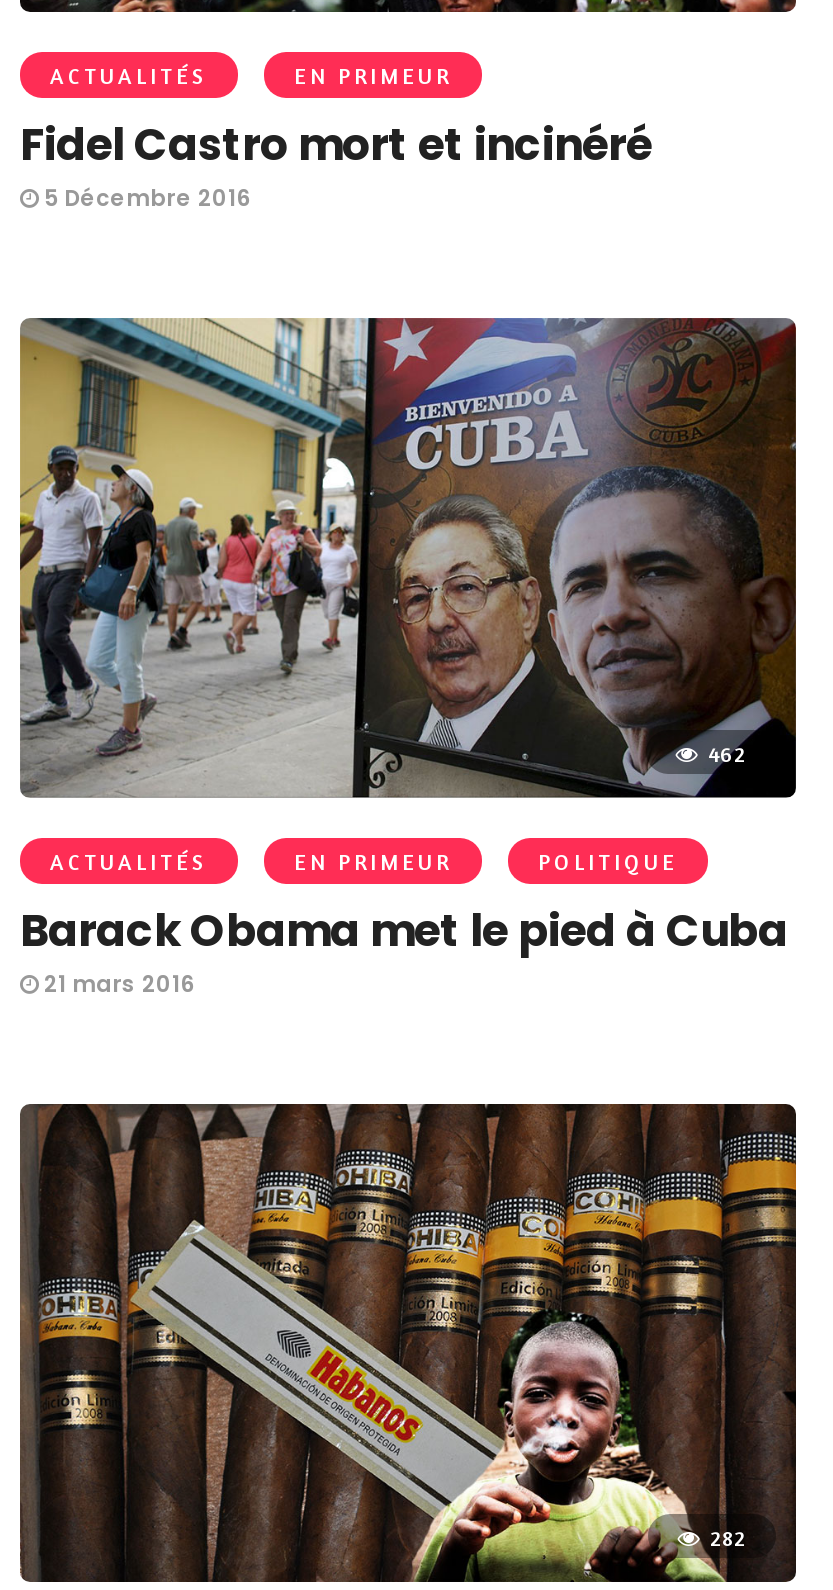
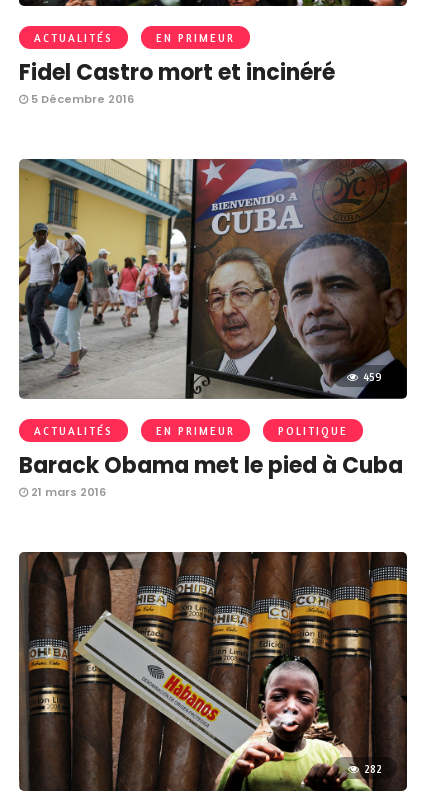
[708,740,746,768] 462 -> [363,370,382,384] 459

